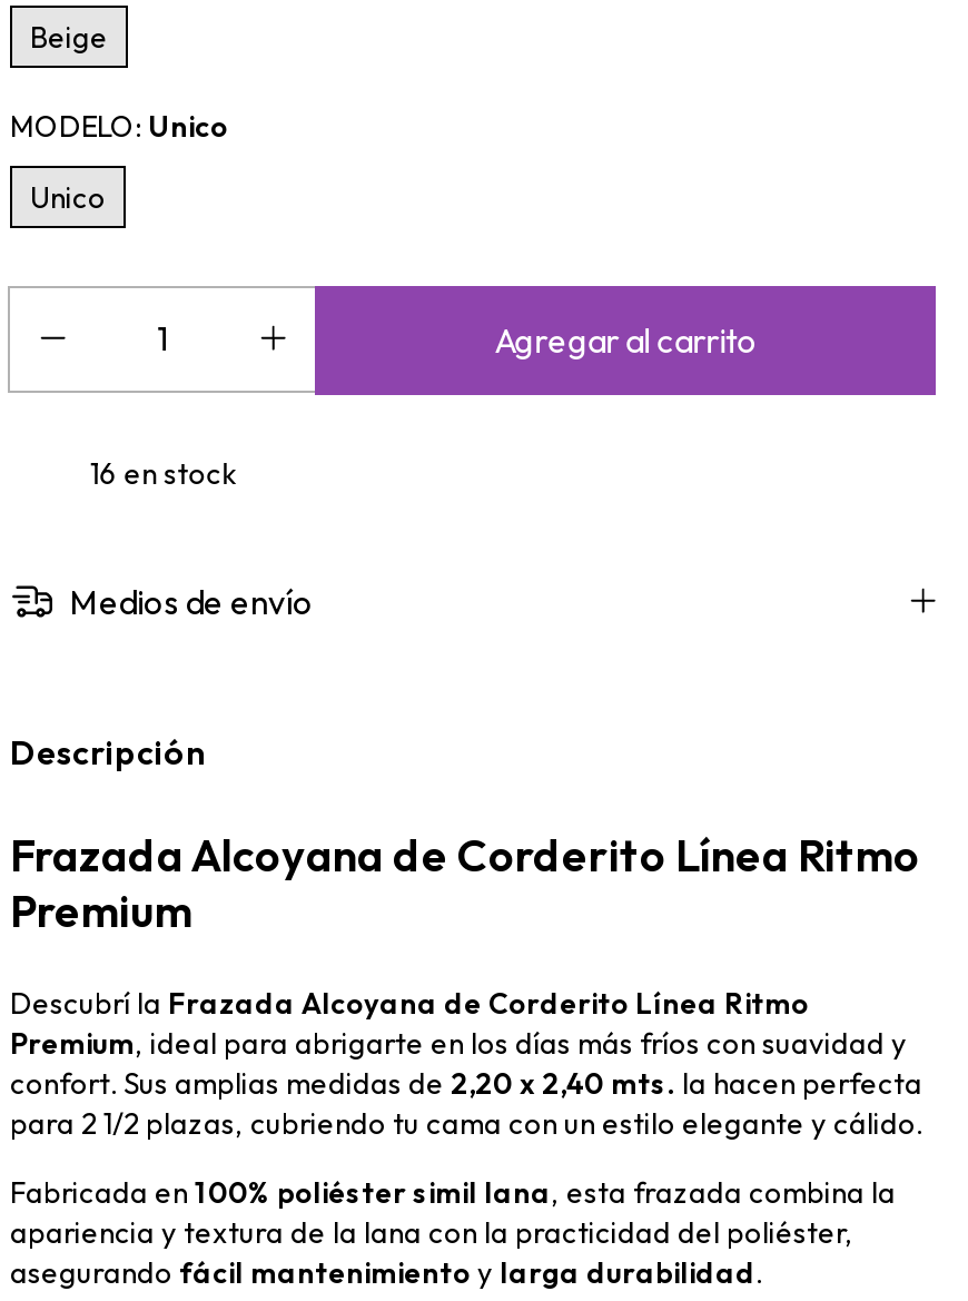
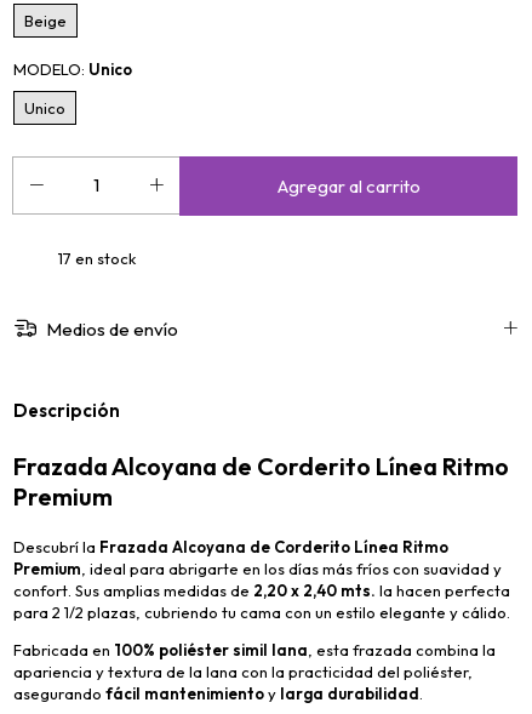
[91,455,235,491] 16 en stock -> [58,249,135,268] 17 en stock

